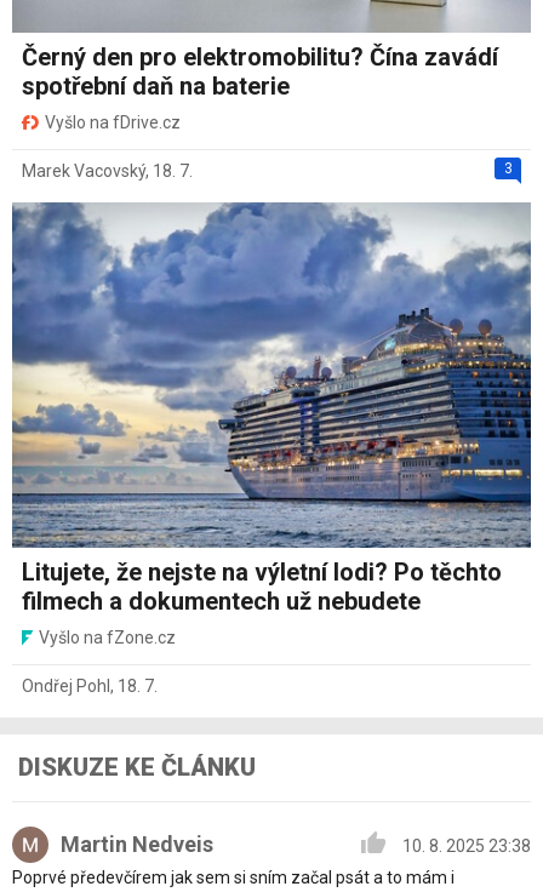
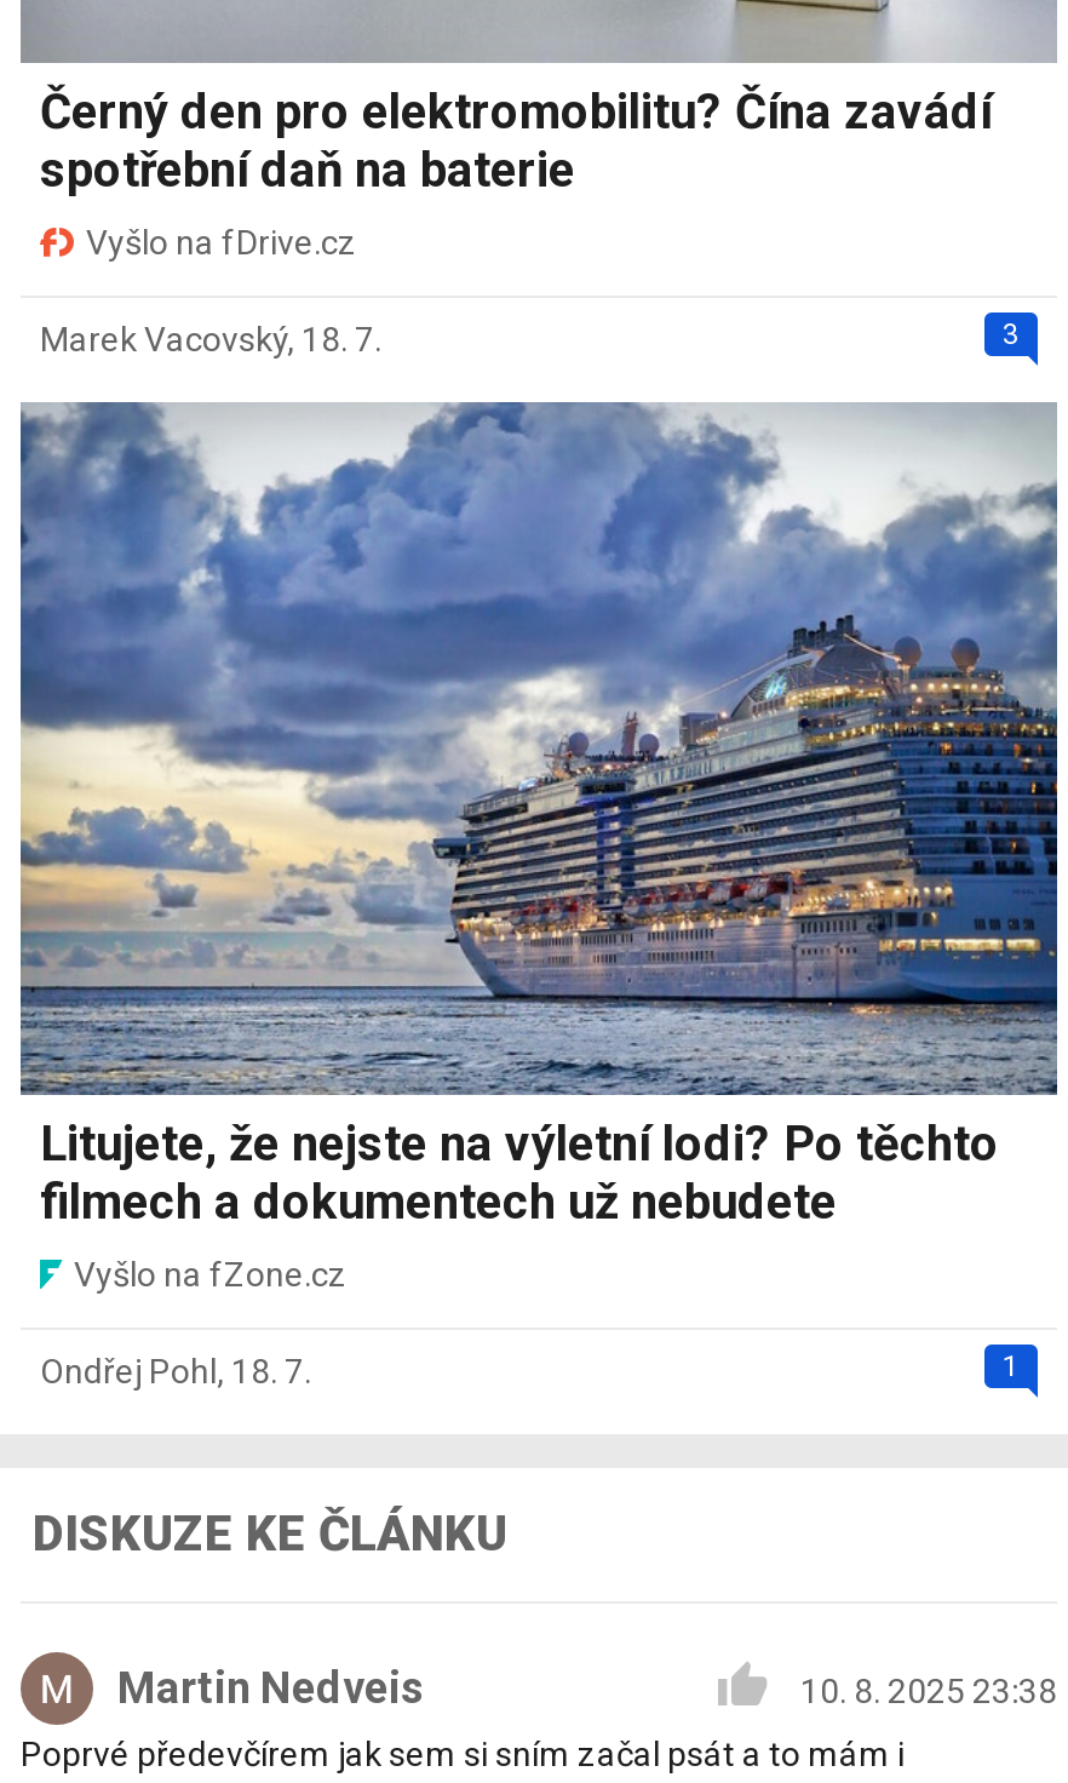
none -> [1003,1349,1020,1383] 1

